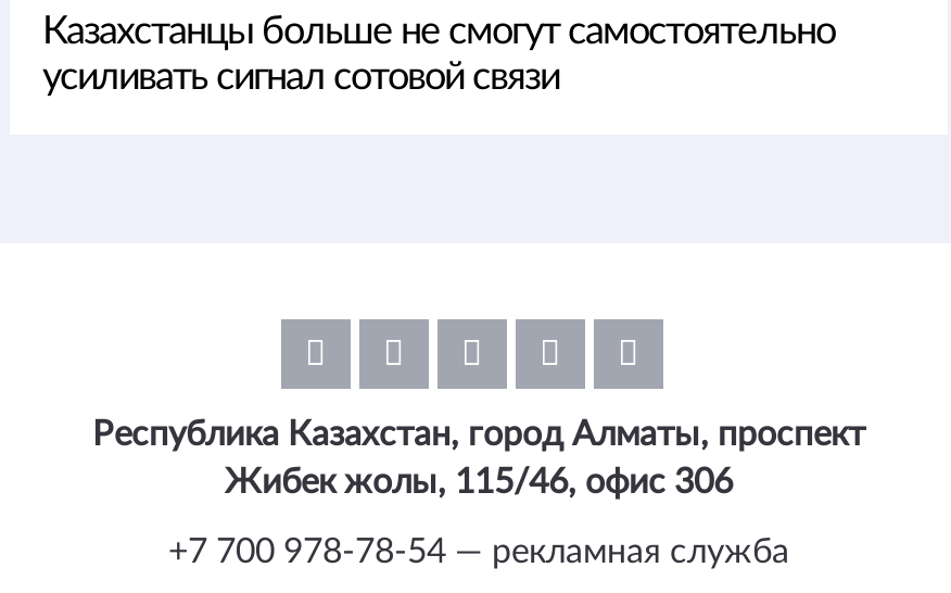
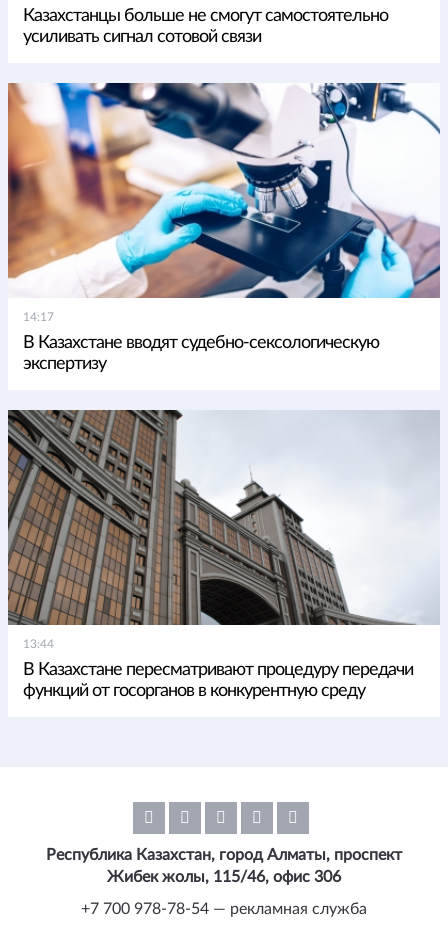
none -> [7,82,441,373] [image] | 14:17 | В Казахстане вводят судебно-сексологическую | экспертизу
none -> [7,409,440,700] [image] | 13:44 | В Казахстане пересматривают процедуру передачи | функций от госорганов в конкурентную среду

